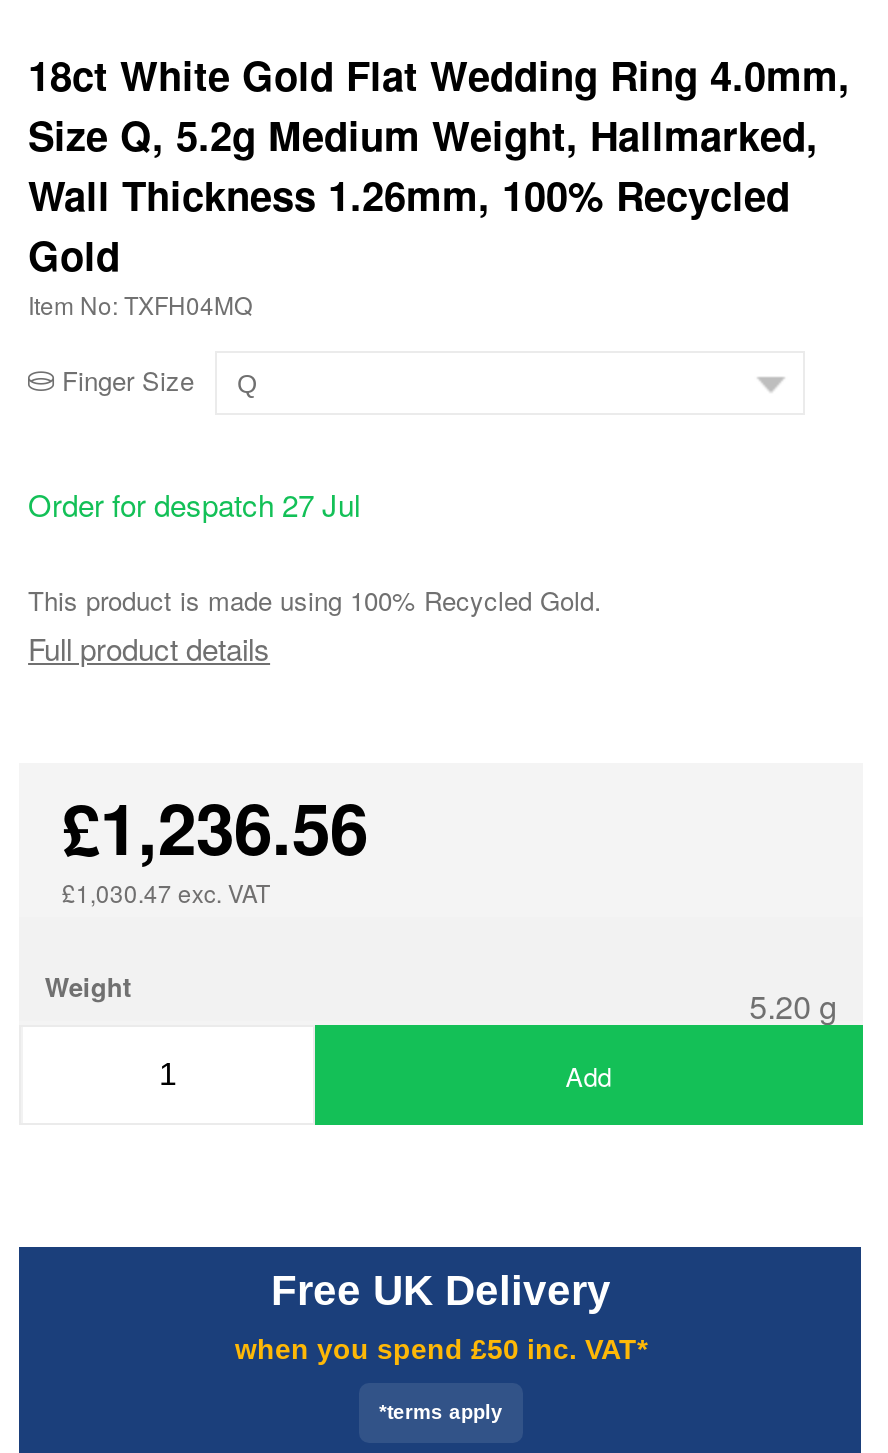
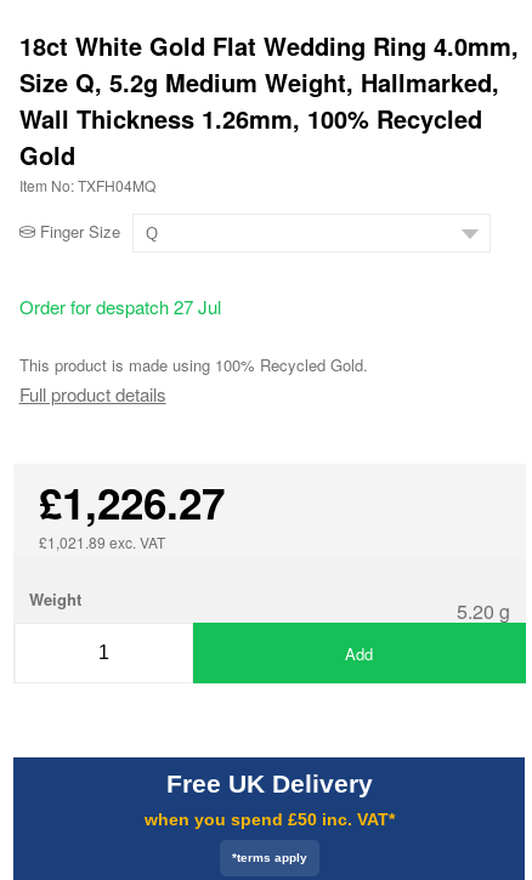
[62,777,368,877] £1,236.56 -> [39,472,225,533] £1,226.27
[62,875,270,909] £1,030.47 exc. VAT -> [39,532,166,552] £1,021.89 exc. VAT

